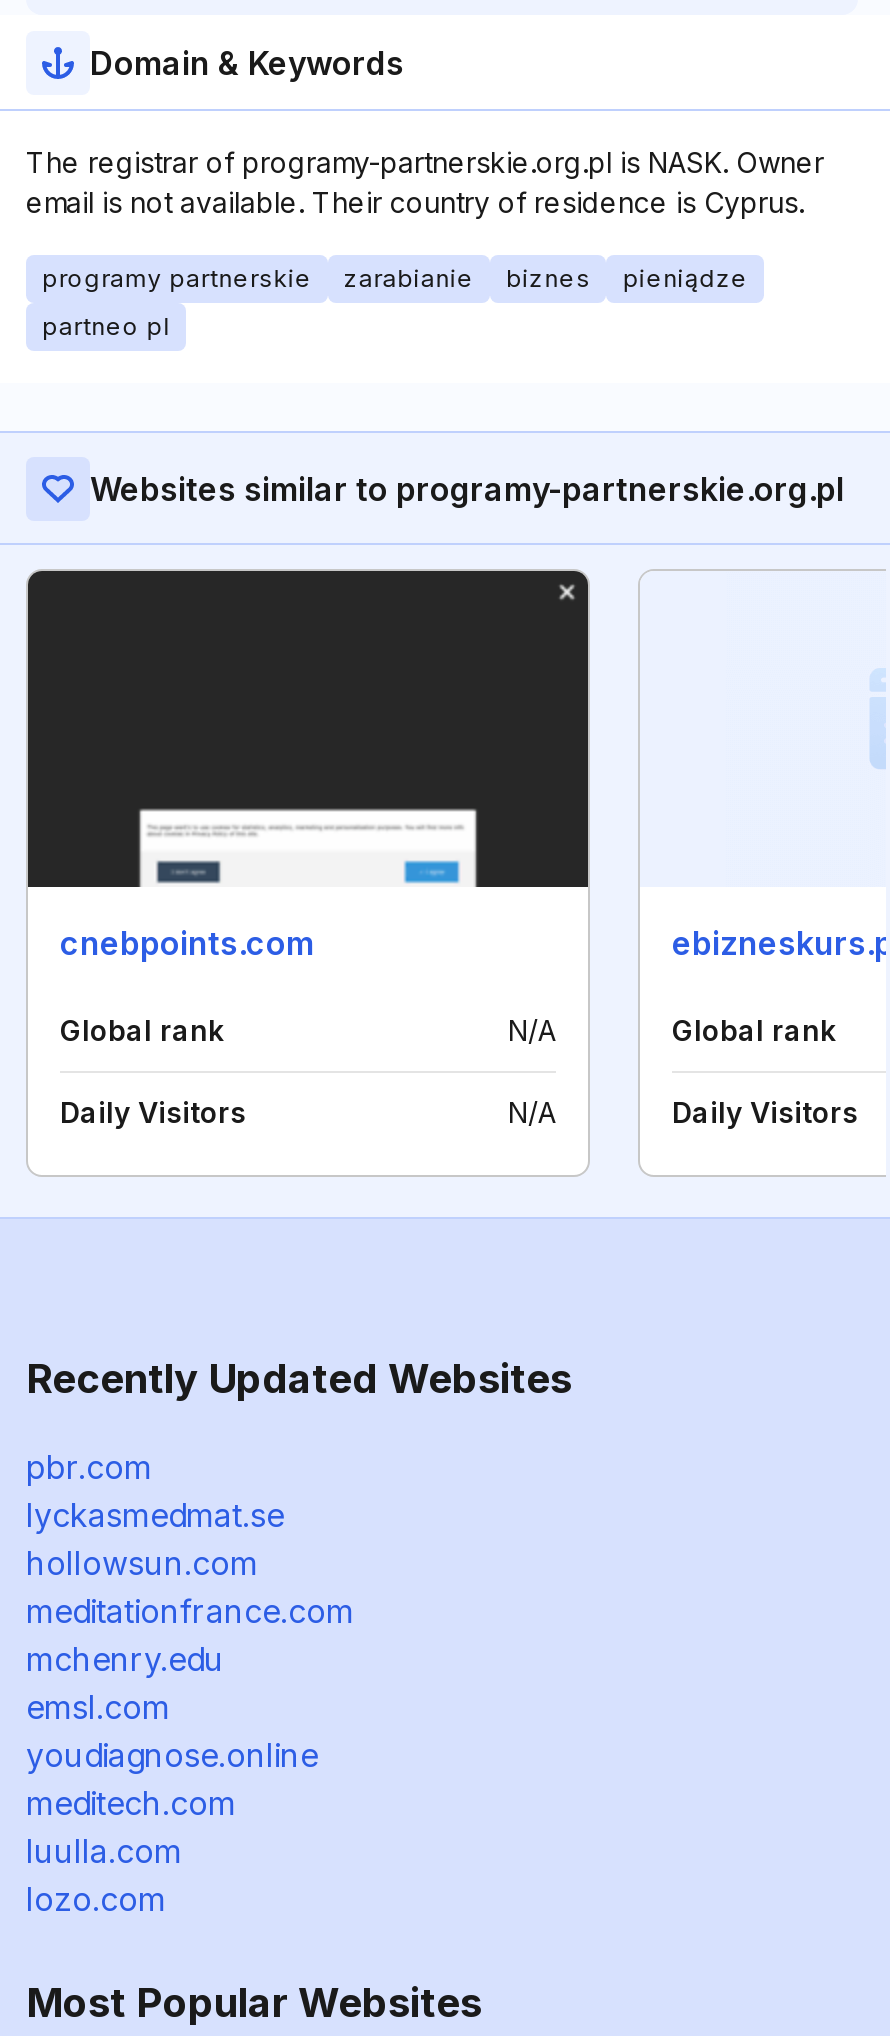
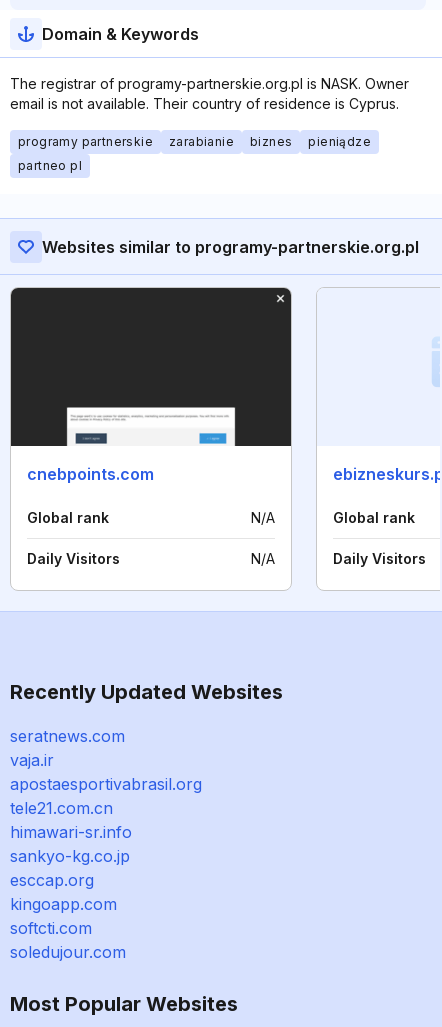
[26,1447,354,1919] pbr.com | lyckasmedmat.se | hollowsun.com | meditationfrance.com | mchenry.edu | emsl.com | youdiagnose.online | meditech.com | luulla.com | lozo.com -> [10,726,202,962] seratnews.com | vaja.ir | apostaesportivabrasil.org | tele21.com.cn | himawari-sr.info | sankyo-kg.co.jp | esccap.org | kingoapp.com | softcti.com | soledujour.com

